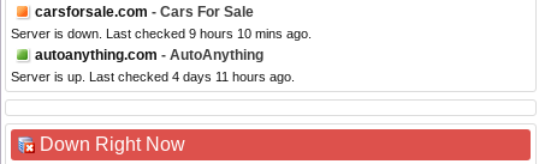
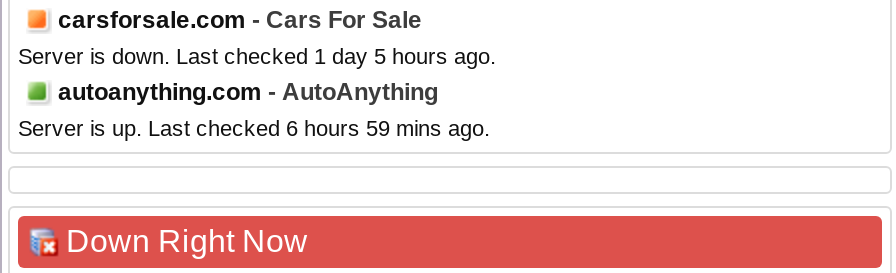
[11,26,312,41] Server is down. Last checked 9 hours 10 mins ago. -> [18,44,496,68] Server is down. Last checked 1 day 5 hours ago.
[11,69,295,84] Server is up. Last checked 4 days 11 hours ago. -> [18,116,490,140] Server is up. Last checked 6 hours 59 mins ago.

